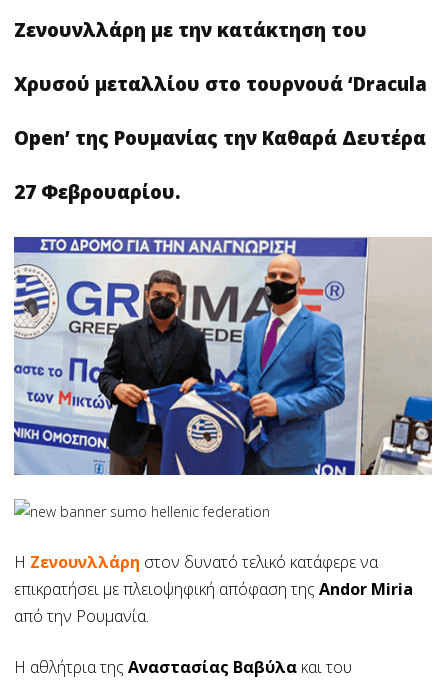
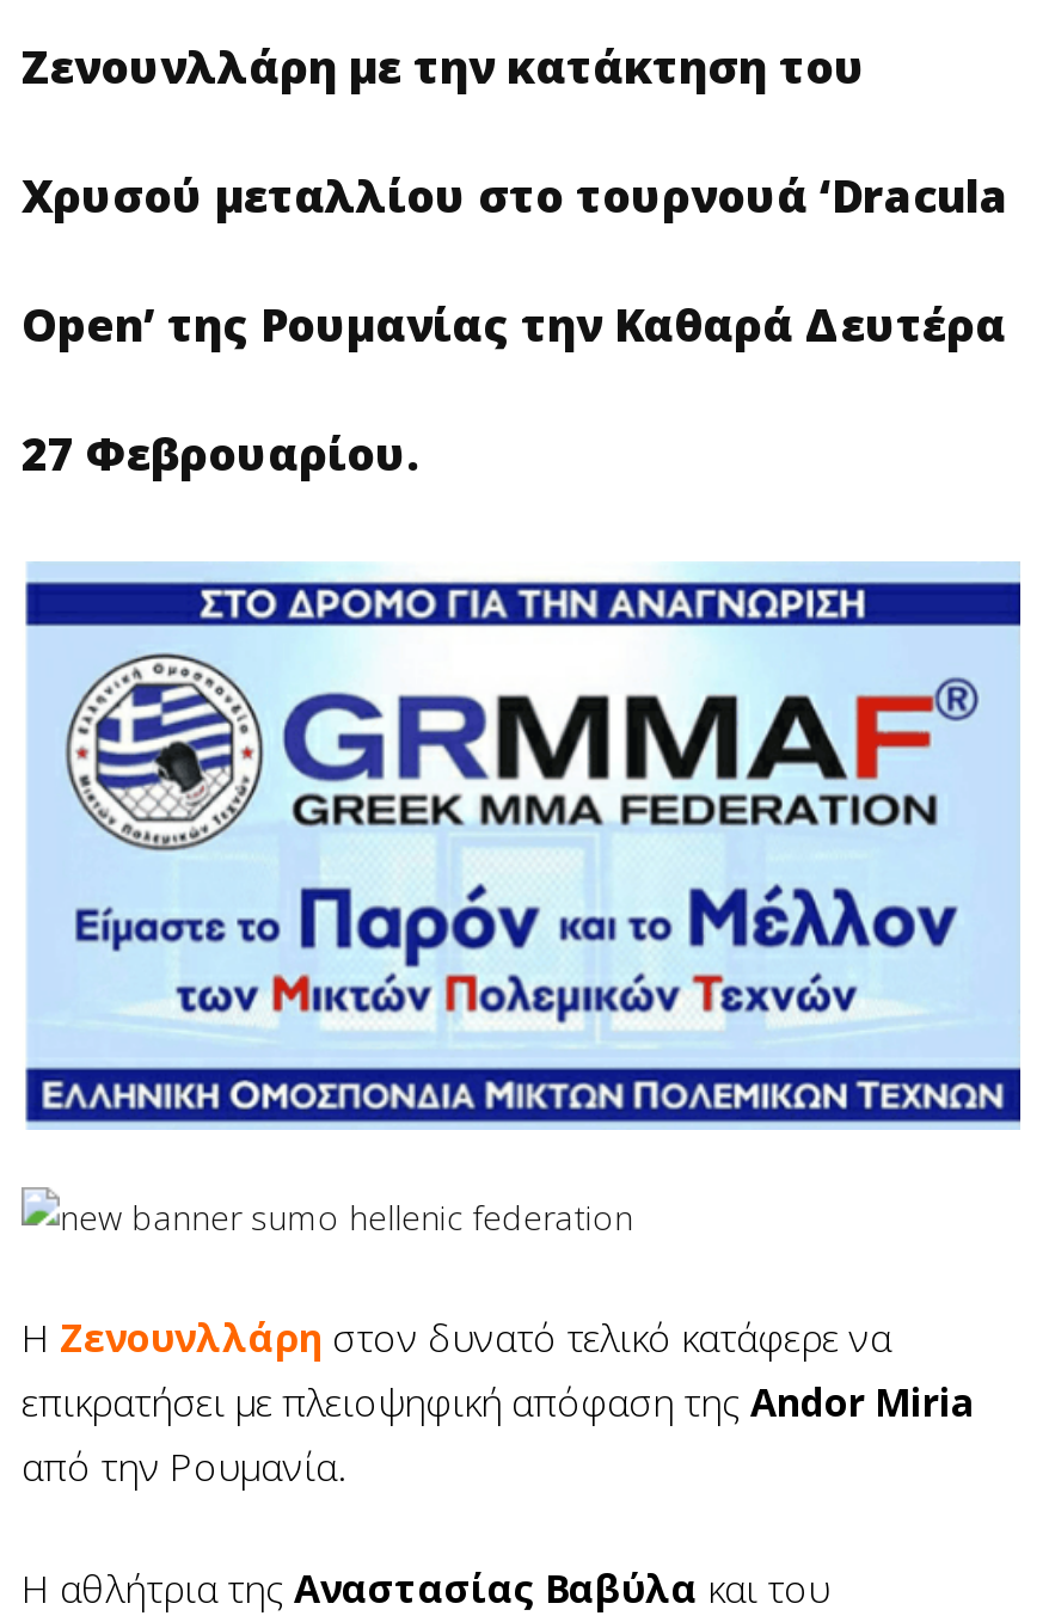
[13,236,433,476] [image] -> [22,561,1023,1130] [image]

